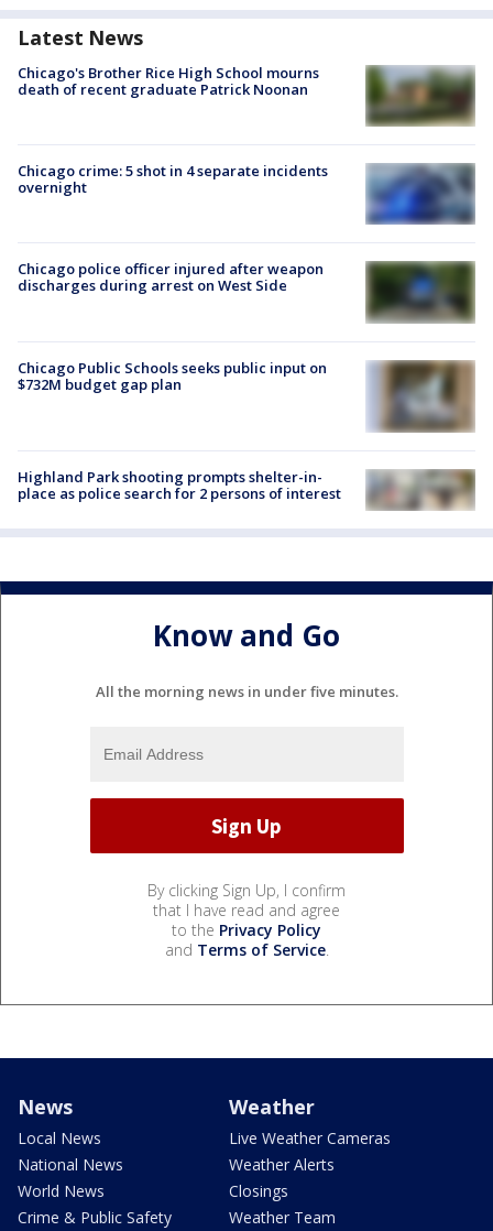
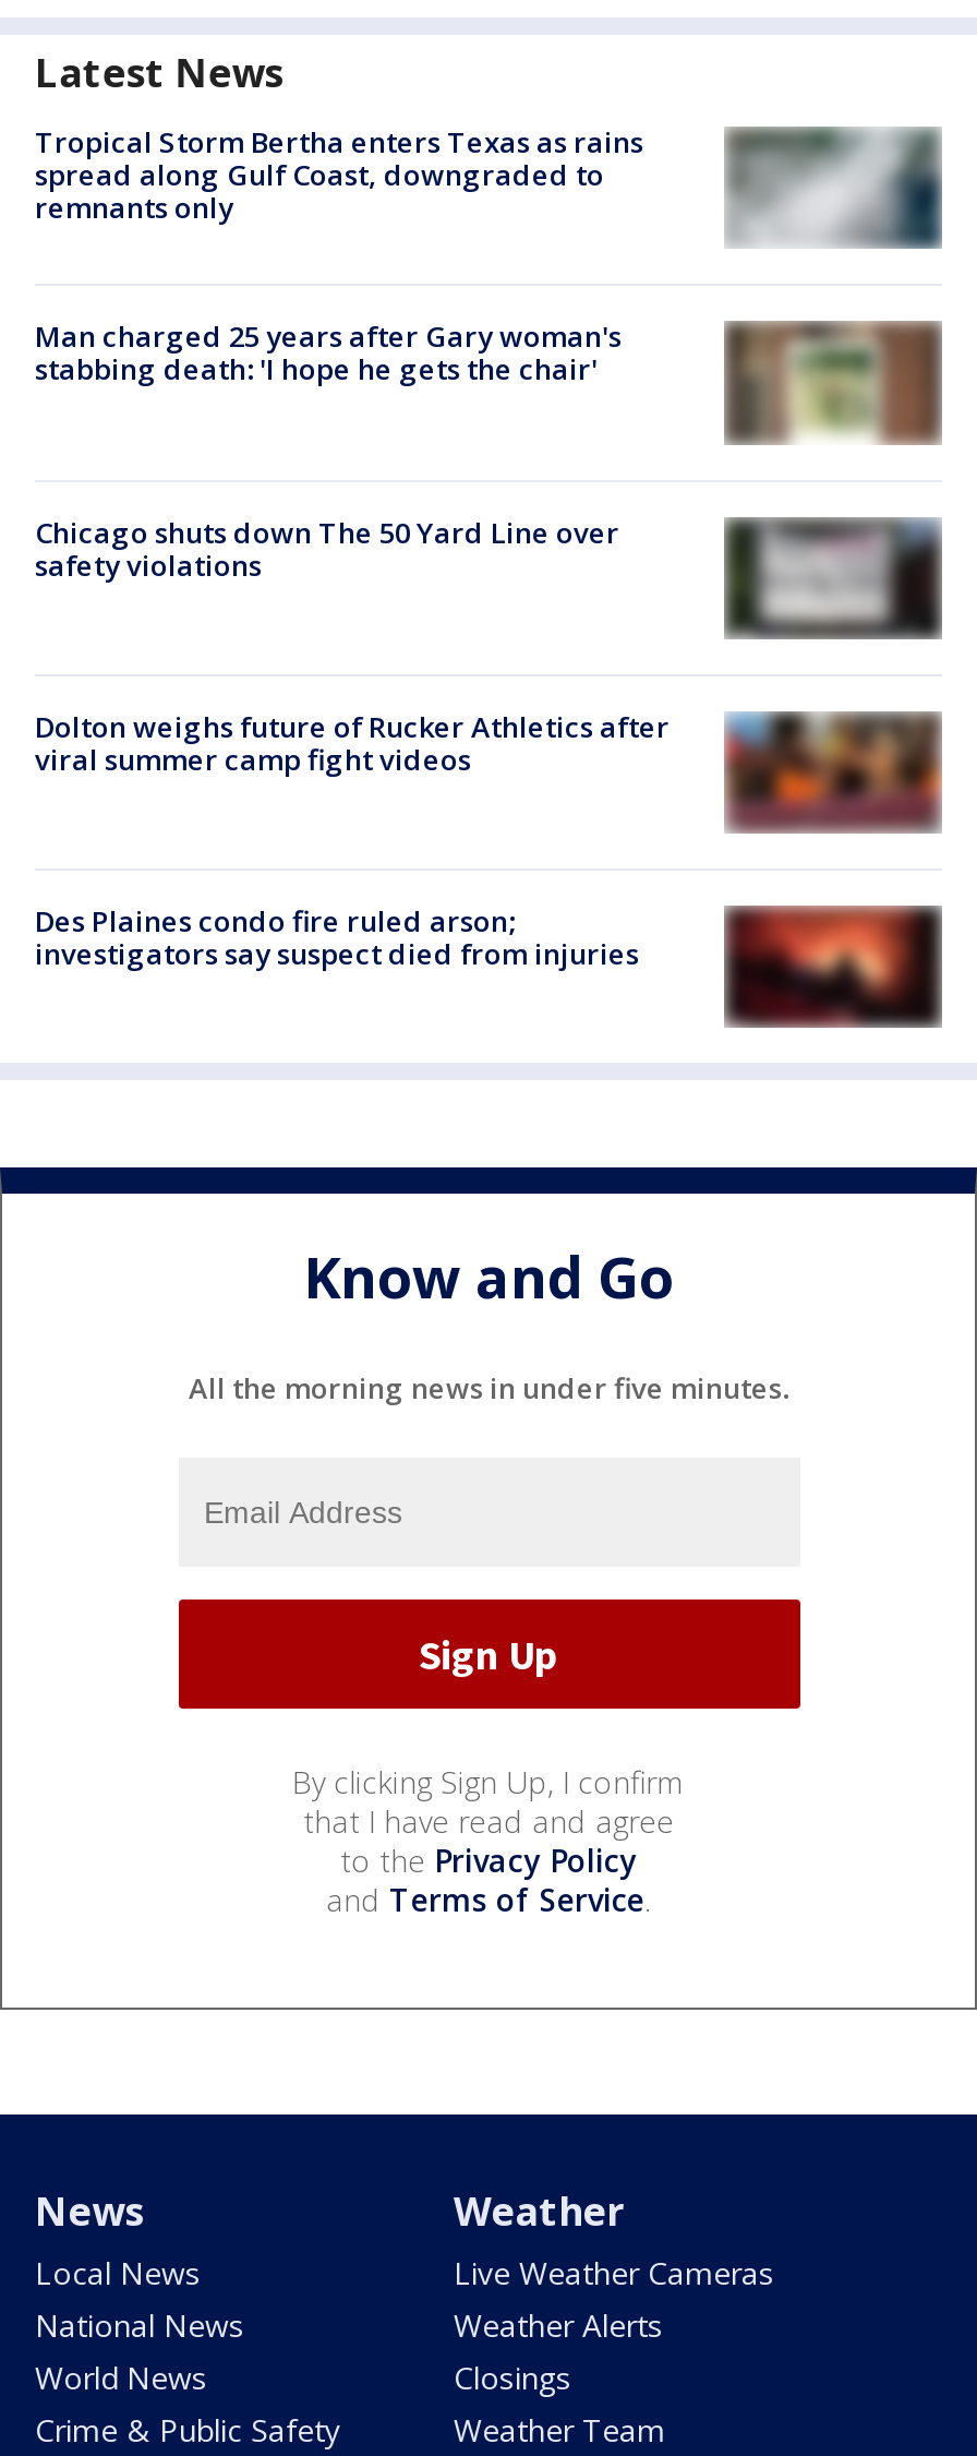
[18,63,319,99] Chicago's Brother Rice High School mourns | death of recent graduate Patrick Noonan -> [35,122,643,227] Tropical Storm Bertha enters Texas as rains | spread along Gulf Coast, downgraded to | remnants only
[366,66,475,127] [image] -> [728,127,938,247] [image]
[18,161,328,197] Chicago crime: 5 shot in 4 separate incidents | overnight -> [35,317,622,389] Man charged 25 years after Gary woman's | stabbing death: 'I hope he gets the chair'
[365,163,475,226] [image] -> [724,323,940,445] [image]
[18,259,324,296] Chicago police officer injured after weapon | discharges during arrest on West Side -> [35,511,619,584] Chicago shuts down The 50 Yard Line over | safety violations
[370,261,474,322] [image] -> [744,517,938,637] [image]
[18,357,475,434] [image] | Chicago Public Schools seeks public input on | $732M budget gap plan -> [35,706,940,855] [image] | Dolton weighs future of Rucker Athletics after | viral summer camp fight videos
[18,458,475,510] [image] | Highland Park shooting prompts shelter-in- | place as police search for 2 persons of interest -> [35,901,944,1028] [image] | Des Plaines condo fire ruled arson; | investigators say suspect died from injuries

